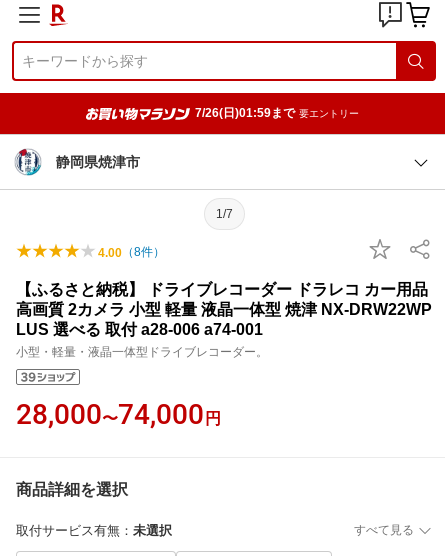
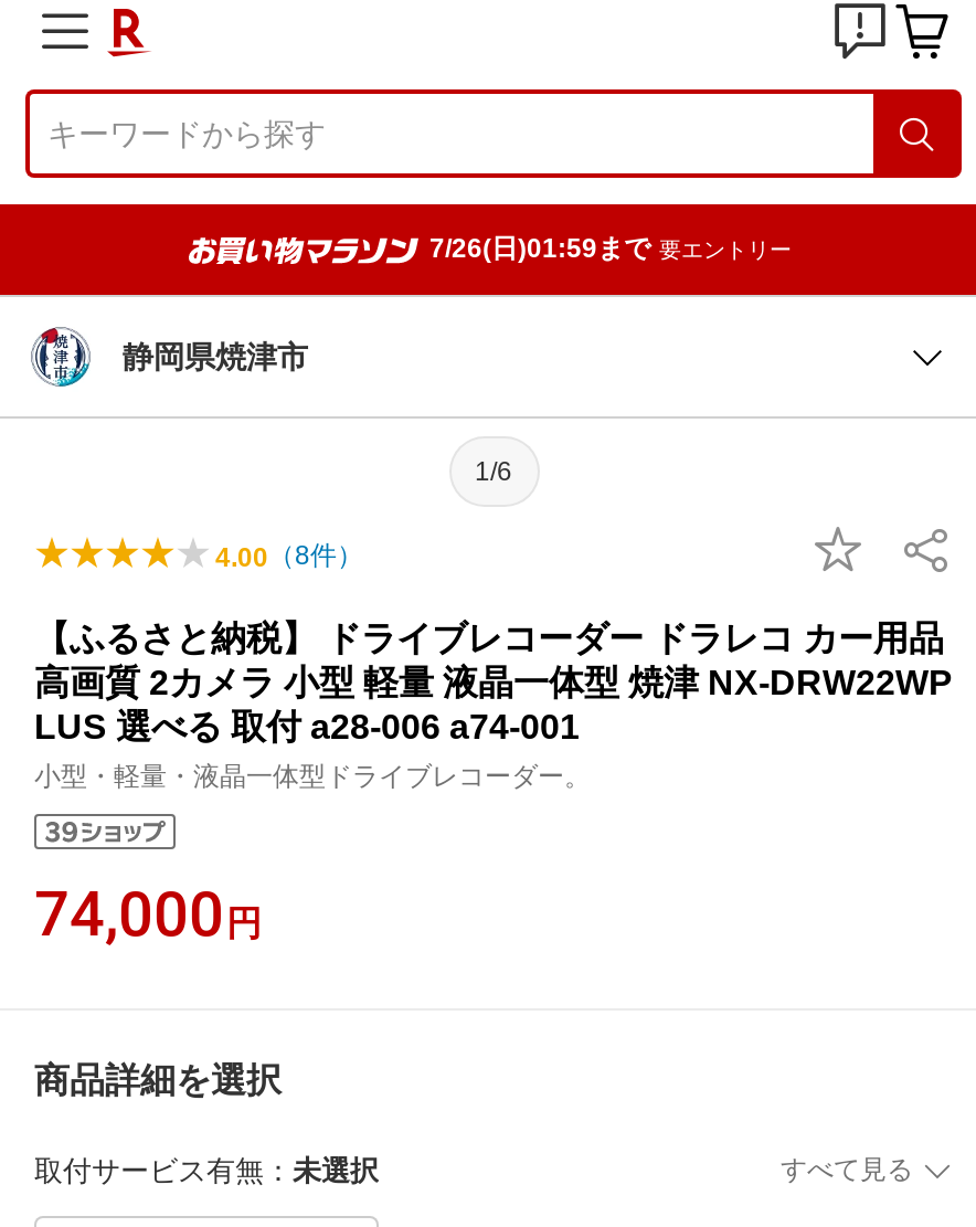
[215,206,232,220] 1/7 -> [475,455,512,486] 1/6
[16,398,221,431] 28,000〜74,000円 -> [34,878,262,951] 74,000円

